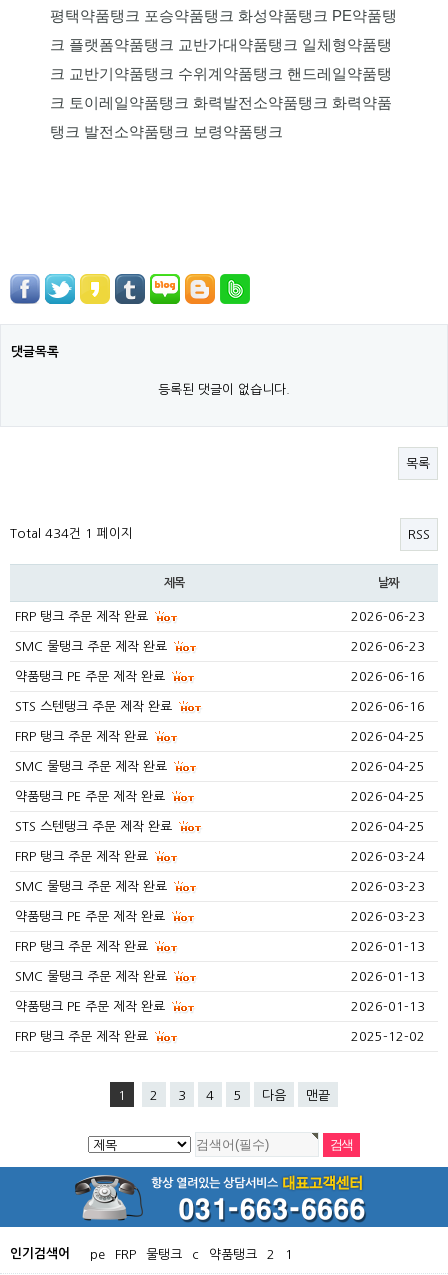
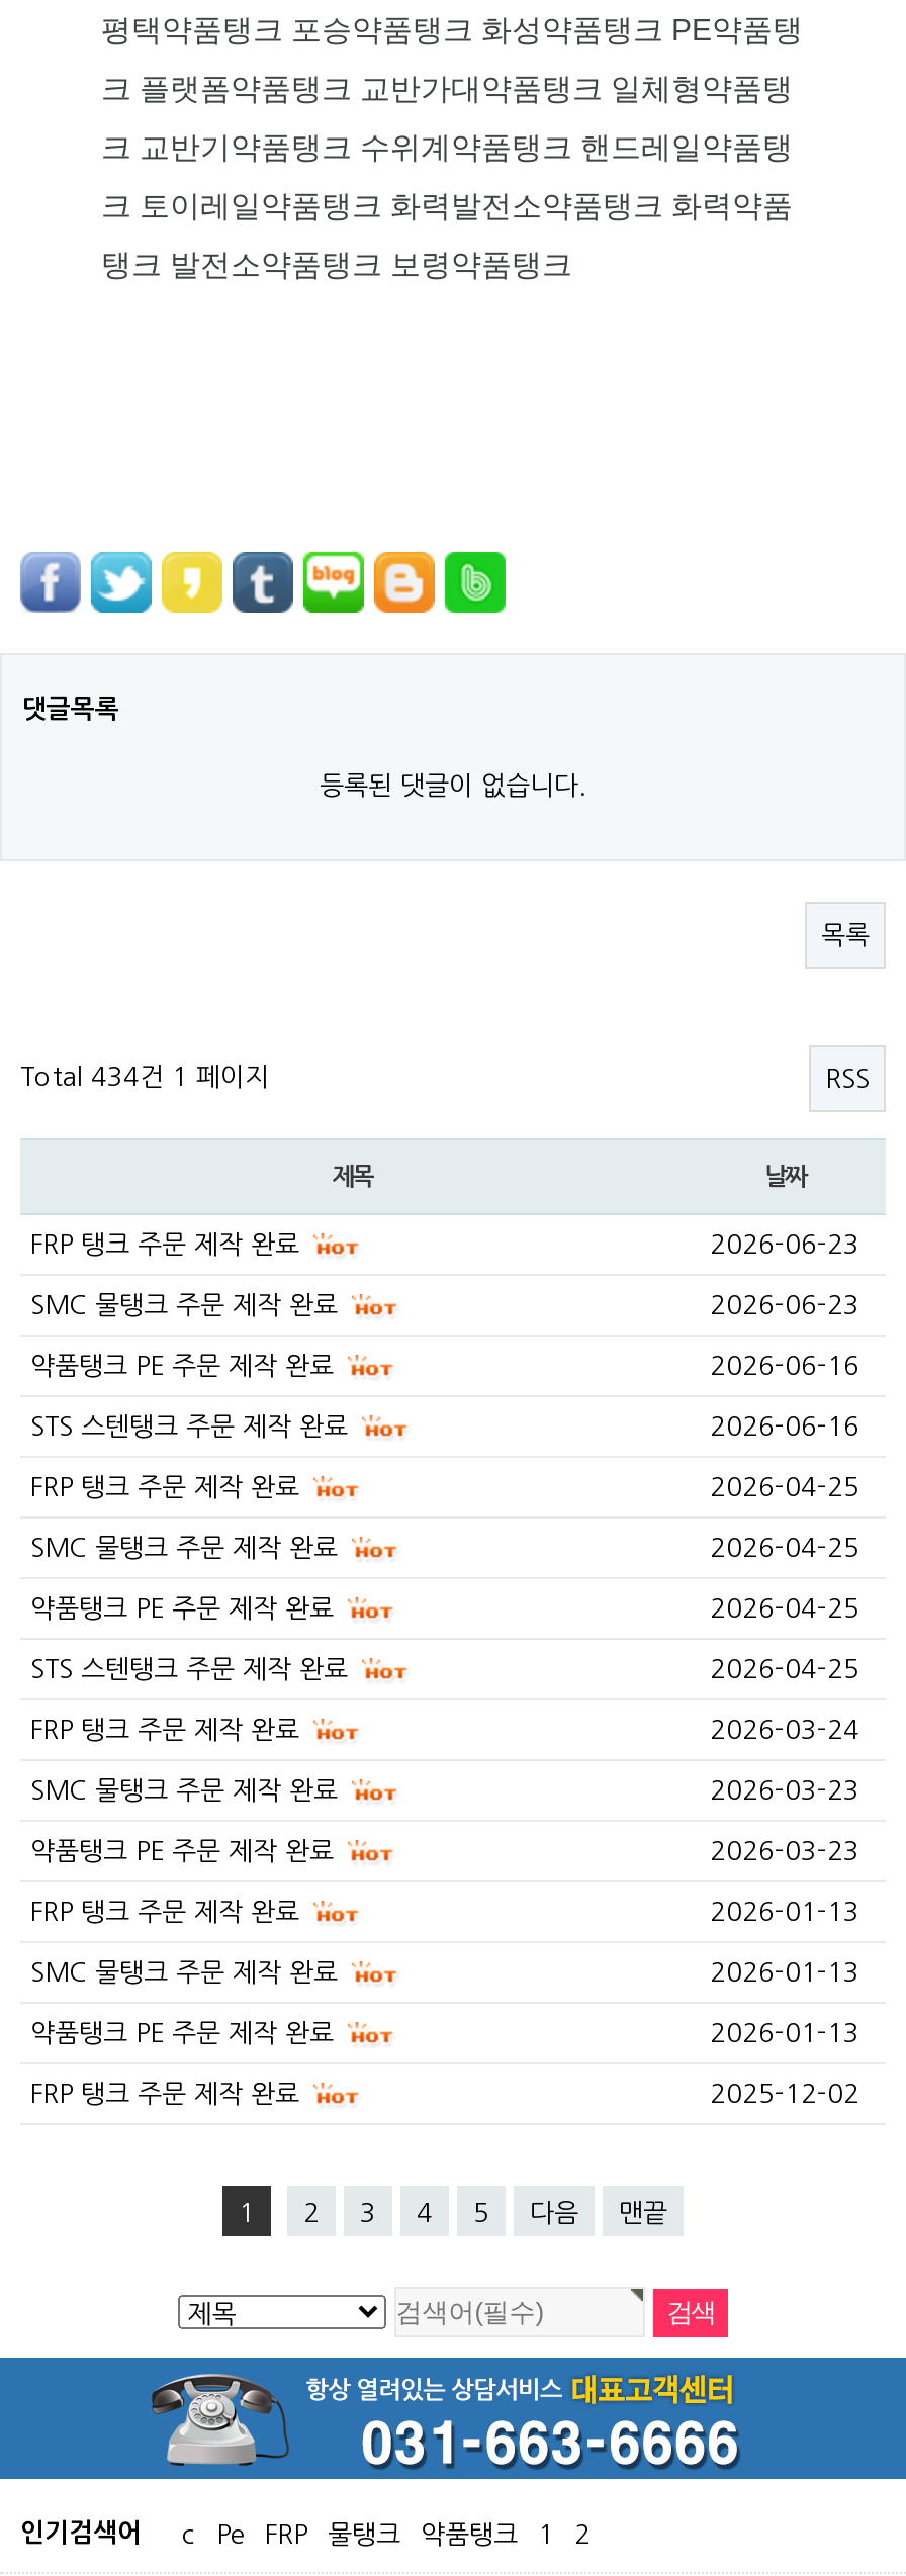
[90,1248,105,1261] pe -> [182,2522,245,2548] c | Pe
[192,1248,199,1261] c -> none
[285,1248,293,1261] 1 -> none
none -> [538,2522,554,2548] 1

